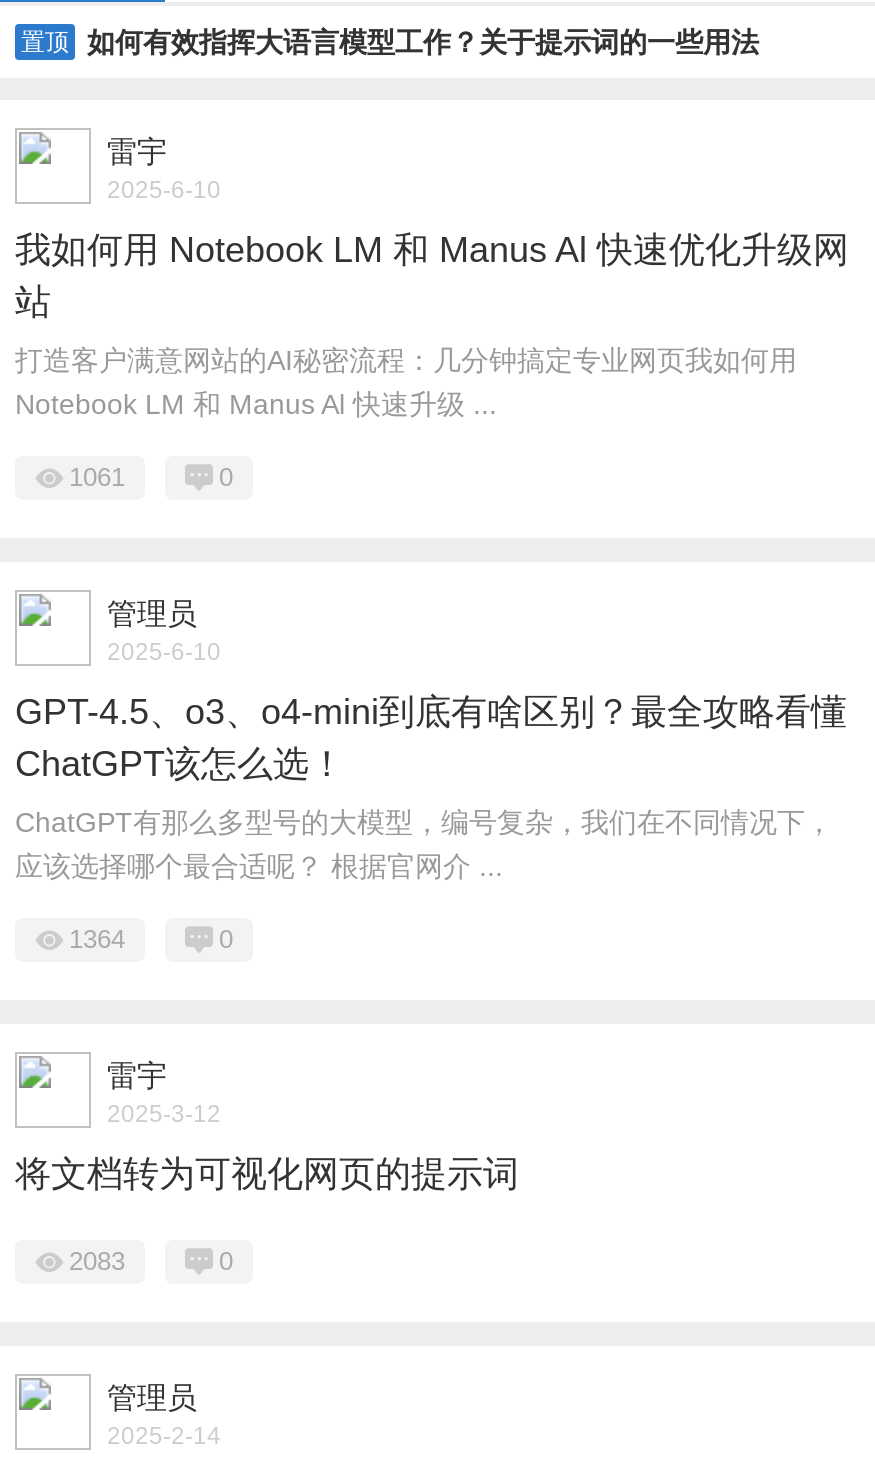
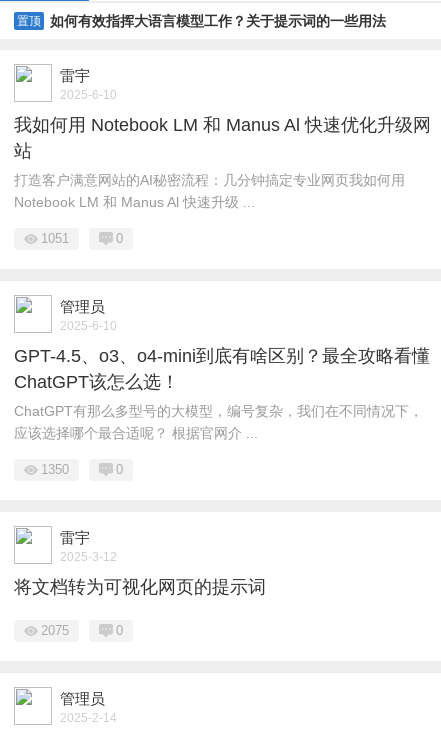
[69,462,125,492] 1061 -> [41,231,69,246] 1051
[69,924,125,954] 1364 -> [41,462,69,477] 1350
[69,1246,125,1276] 2083 -> [41,623,69,638] 2075

